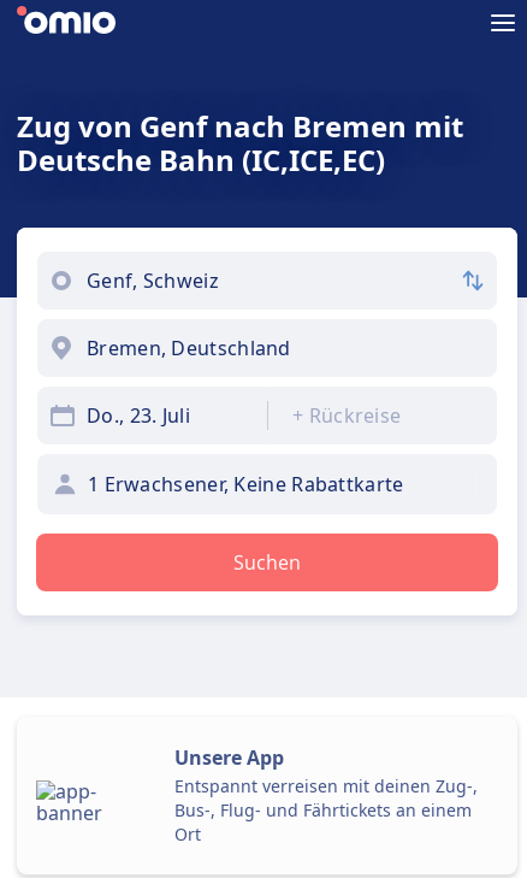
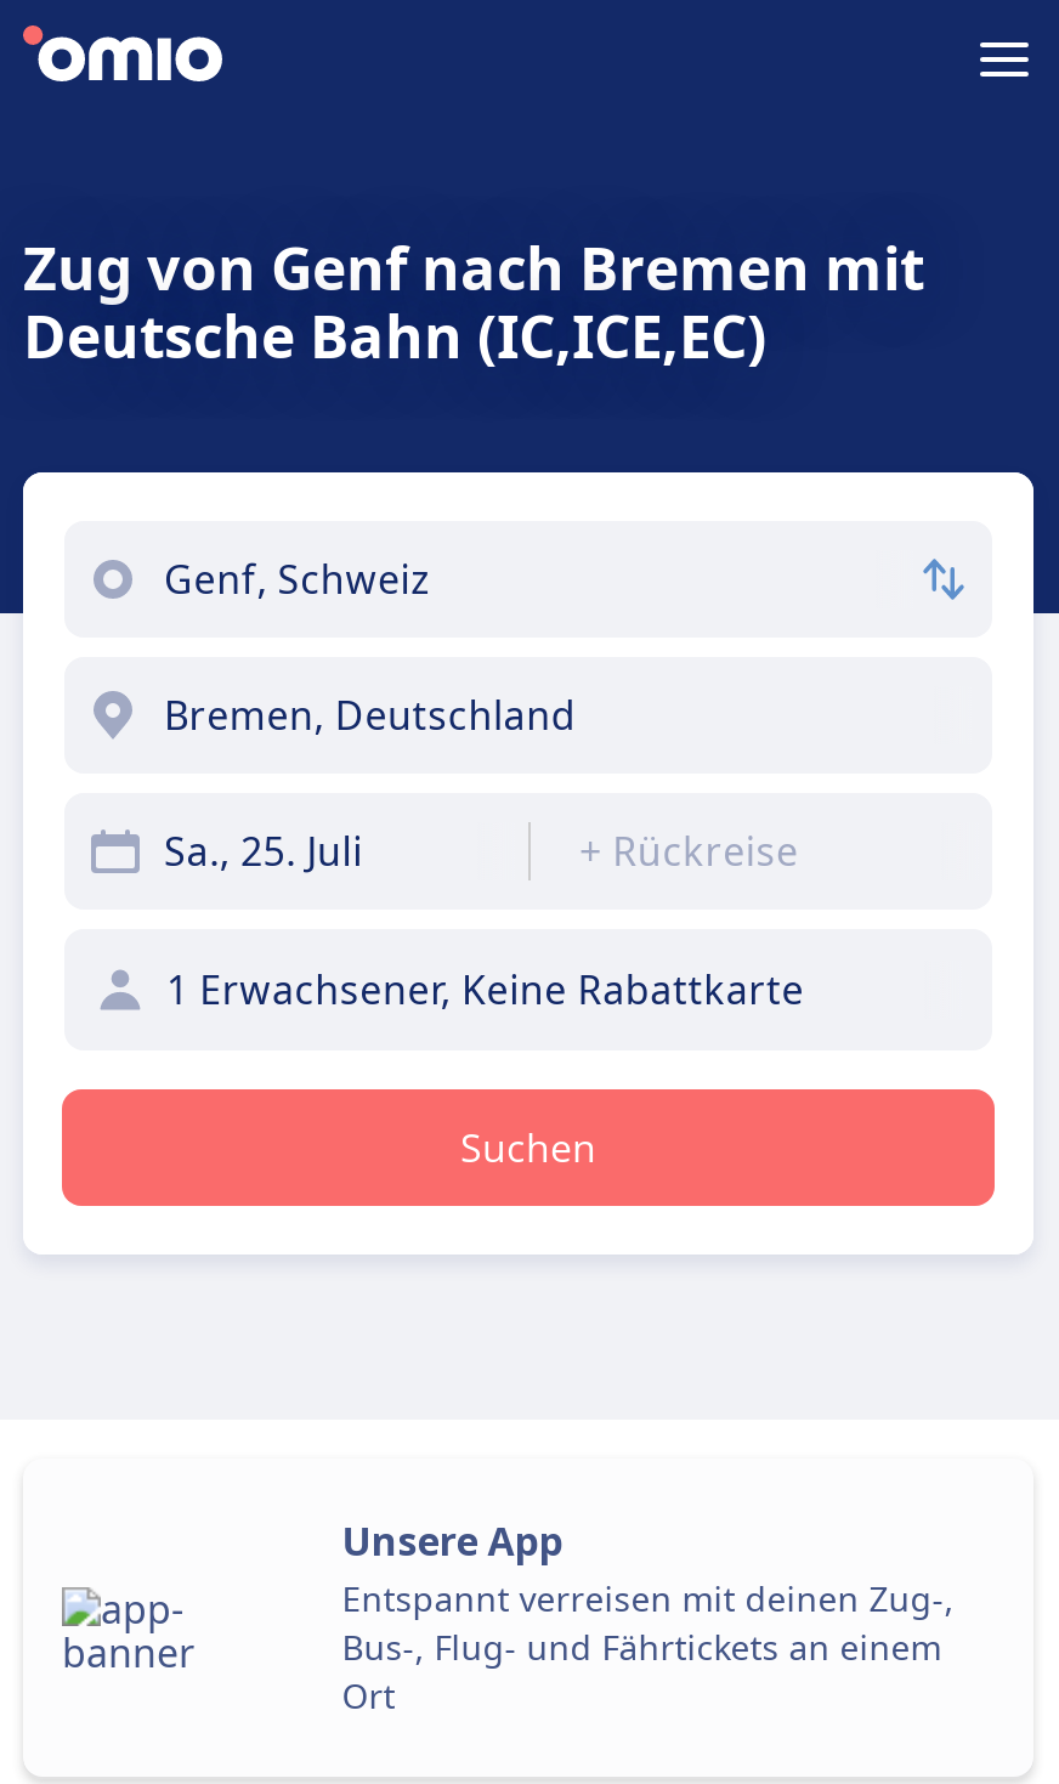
[87,402,190,429] Do., 23. Juli -> [164,825,363,878] Sa., 25. Juli

